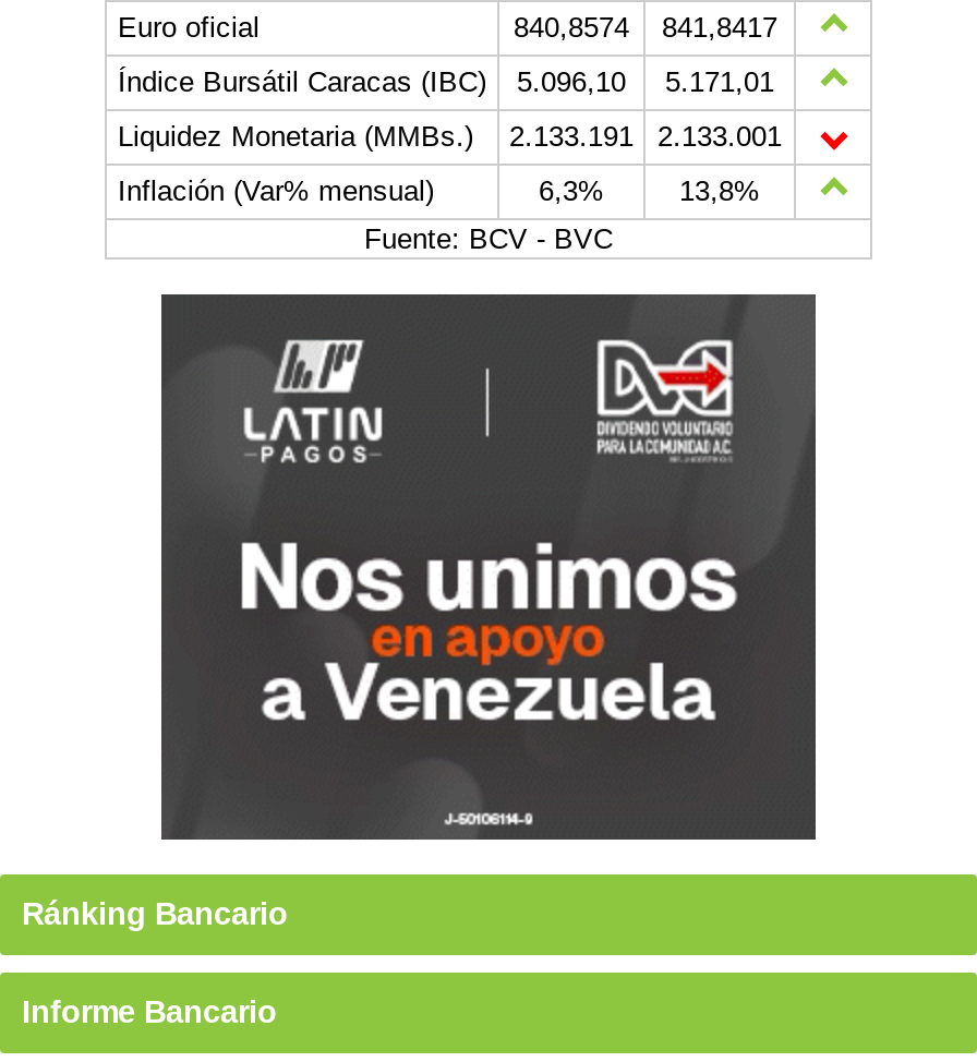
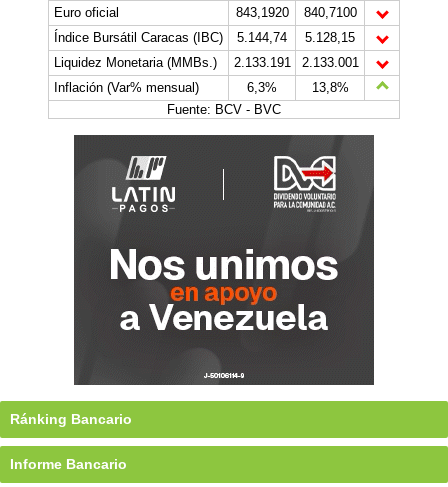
[514,12,629,44] 840,8574 -> [235,5,288,20] 843,1920
[662,12,777,44] 841,8417 -> [303,5,356,20] 840,7100
[517,66,626,99] 5.096,10 -> [237,30,287,45] 5.144,74
[665,66,774,99] 5.171,01 -> [305,30,355,45] 5.128,15

